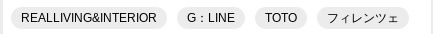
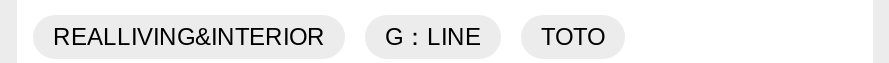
[327,11,399,25] フィレンツェ -> none

